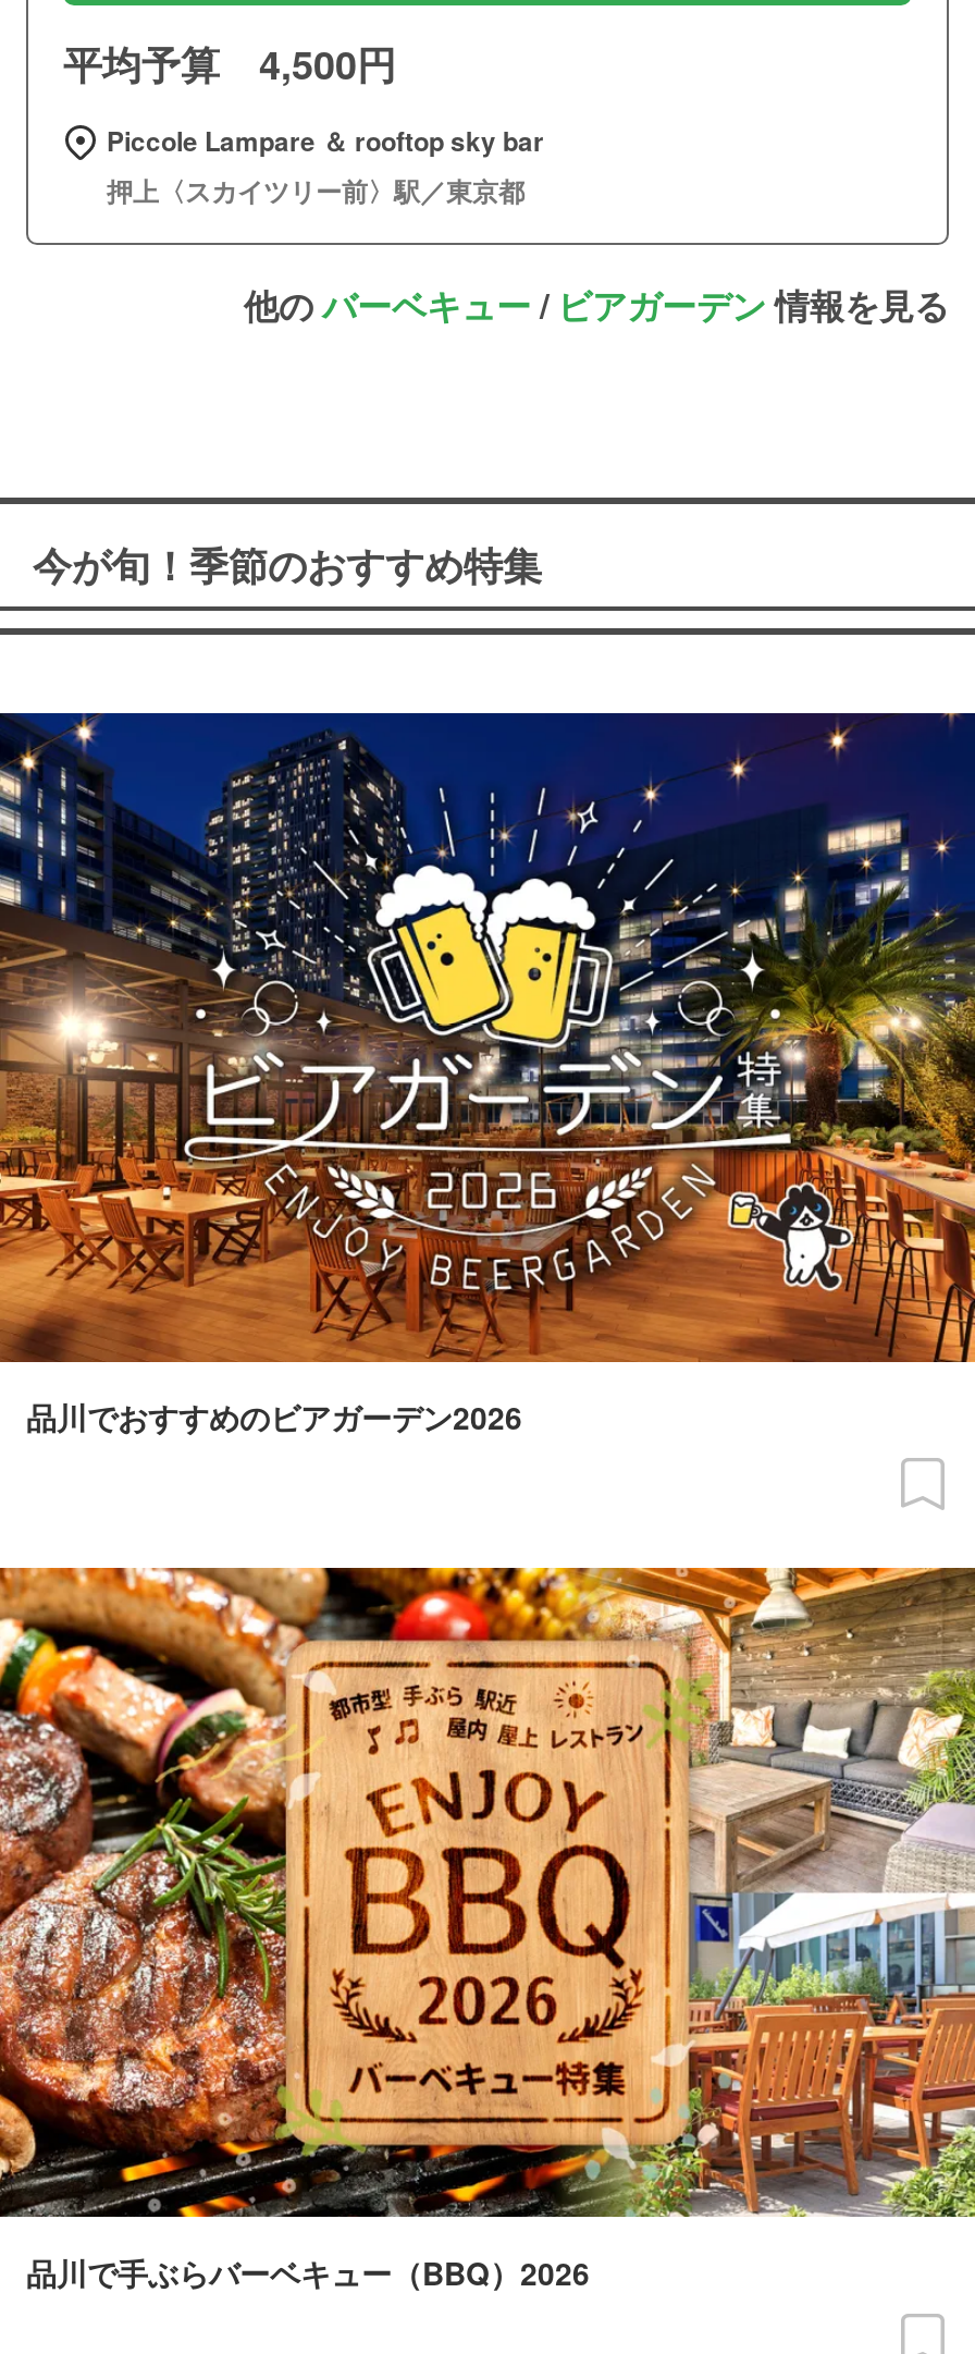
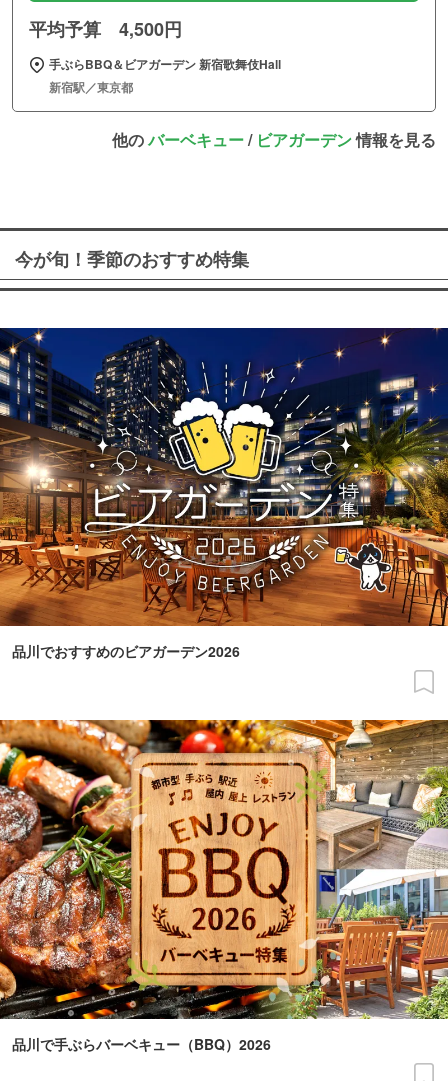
[107,121,544,210] Piccole Lampare ＆ rooftop sky bar | 押上〈スカイツリー前〉駅／東京都 -> [49,55,281,96] 手ぶらBBQ＆ビアガーデン 新宿歌舞伎Hall | 新宿駅／東京都

